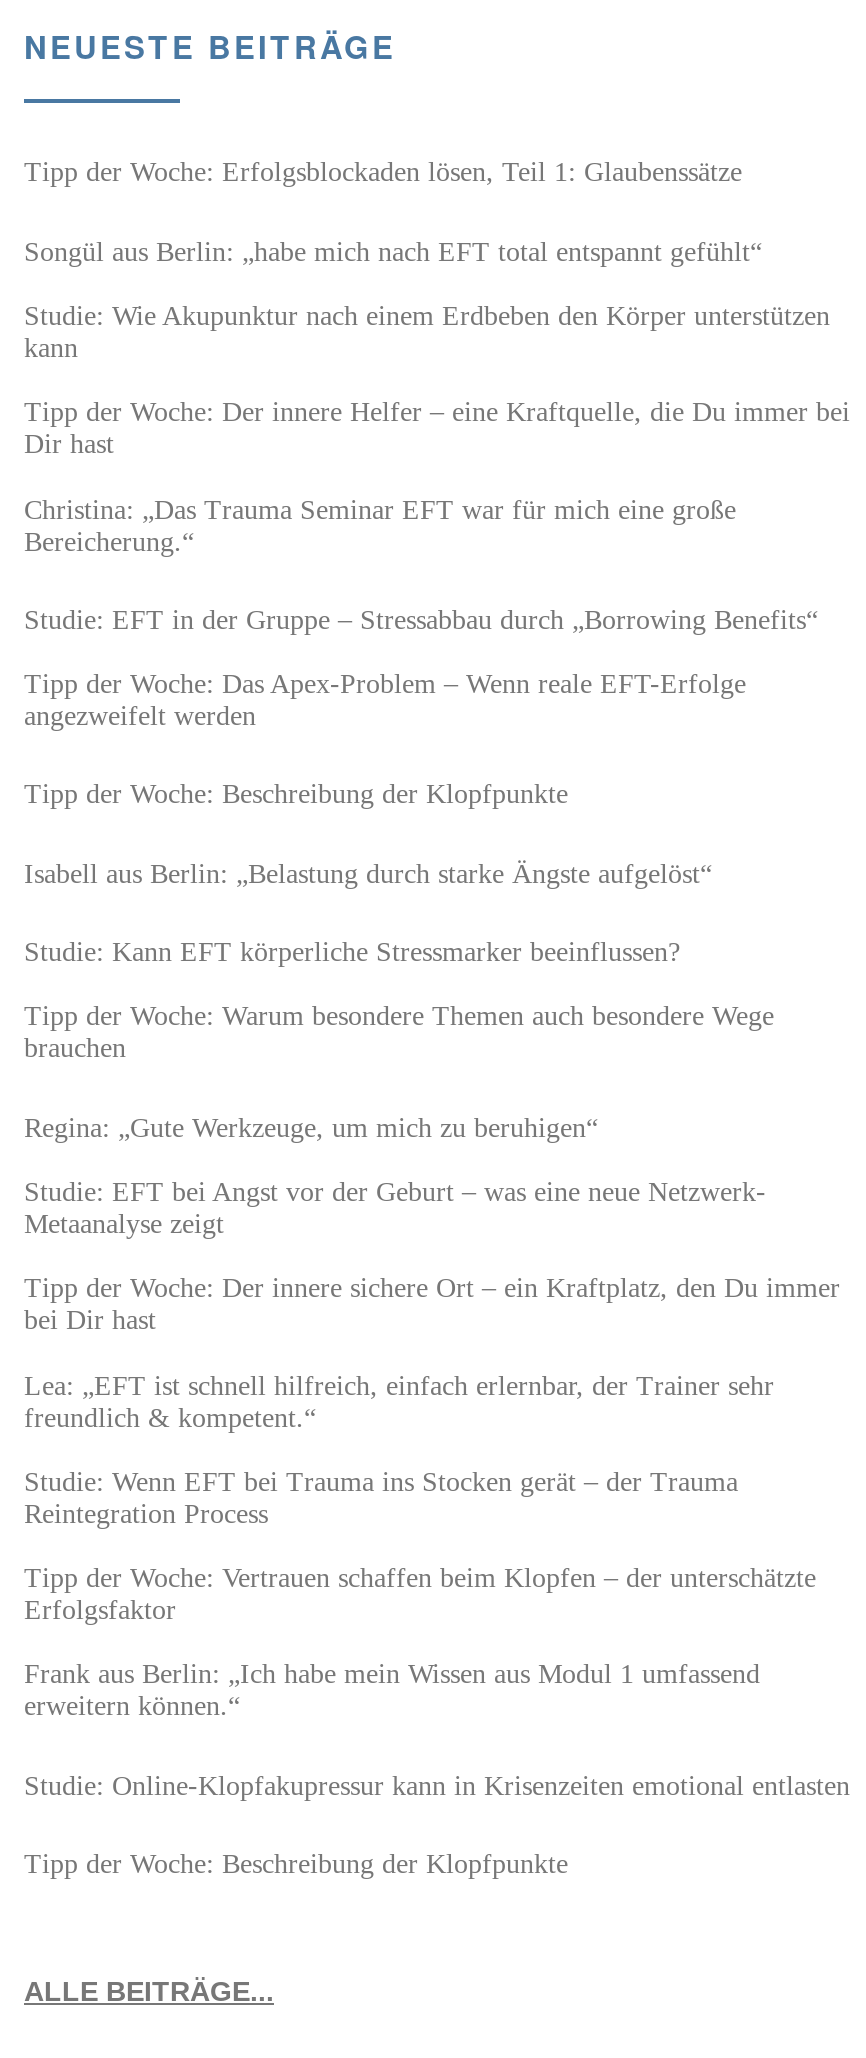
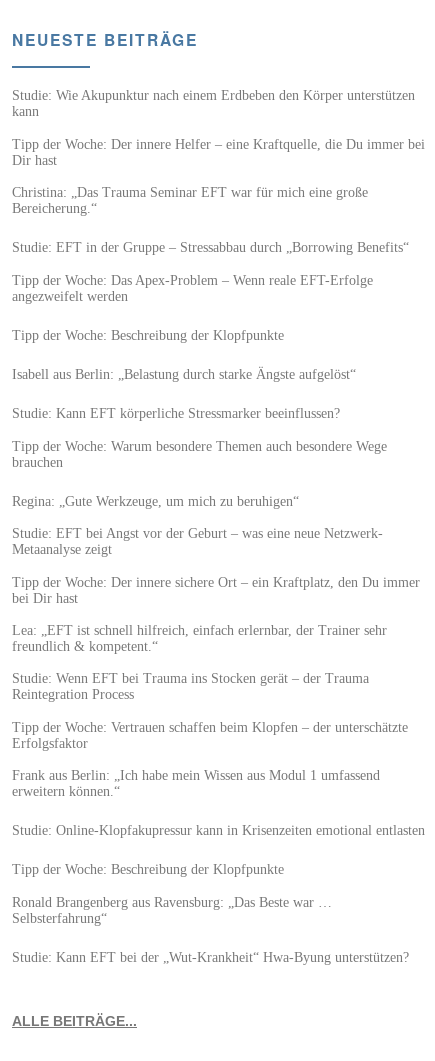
[24,156,762,266] Tipp der Woche: Erfolgsblockaden lösen, Teil 1: Glaubenssätze | Songül aus Berlin: „habe mich nach EFT total entspannt gefühlt“ -> none
moved [24,299,850,1879] -> [12,87,425,877]: Studie: Wie Akupunktur nach einem Erdbeben den Körper unterstützen | kann | Tipp der Woche: Der innere Helfer – eine Kraftquelle, die Du immer bei | ... | Studie: Online-Klopfakupressur kann in Krisenzeiten emotional entlasten | Tipp der Woche: Beschreibung der Klopfpunkte
none -> [12,894,409,965] Ronald Brangenberg aus Ravensburg: „Das Beste war … | Selbsterfahrung“ | Studie: Kann EFT bei der „Wut-Krankheit“ Hwa-Byung unterstützen?

